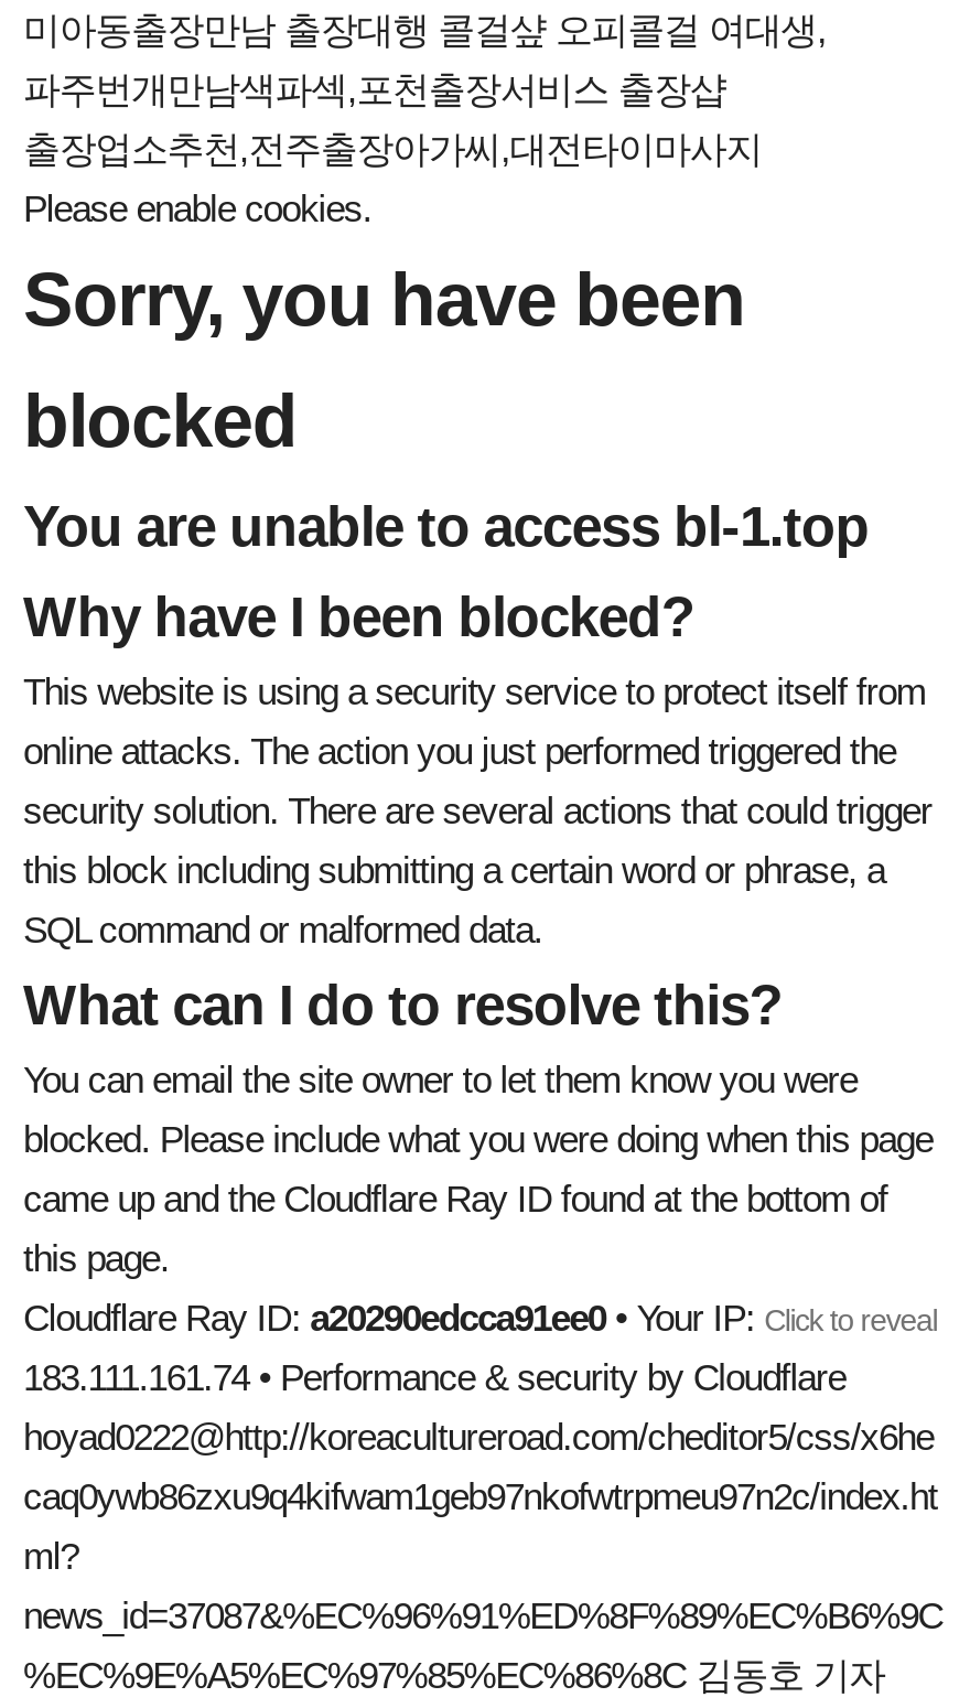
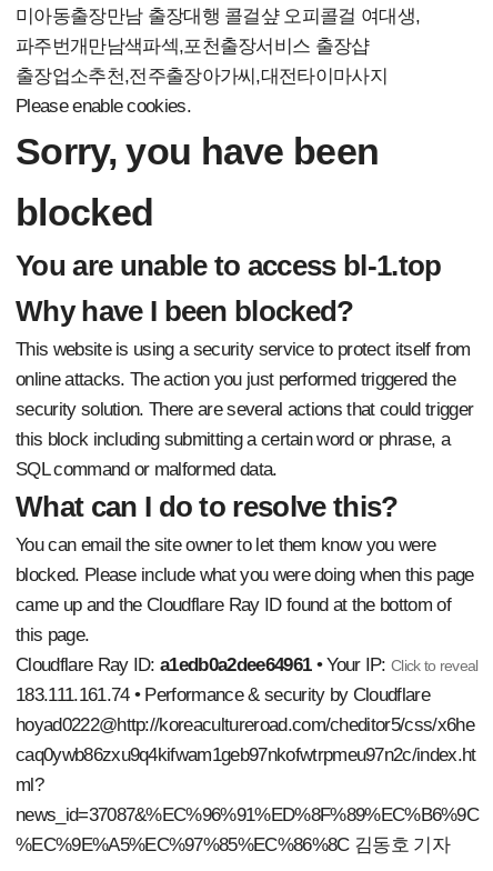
[23,1298,937,1340] Cloudflare Ray ID: a20290edcca91ee0 • Your IP: Click to reveal -> [16,654,478,675] Cloudflare Ray ID: a1edb0a2dee64961 • Your IP: Click to reveal

